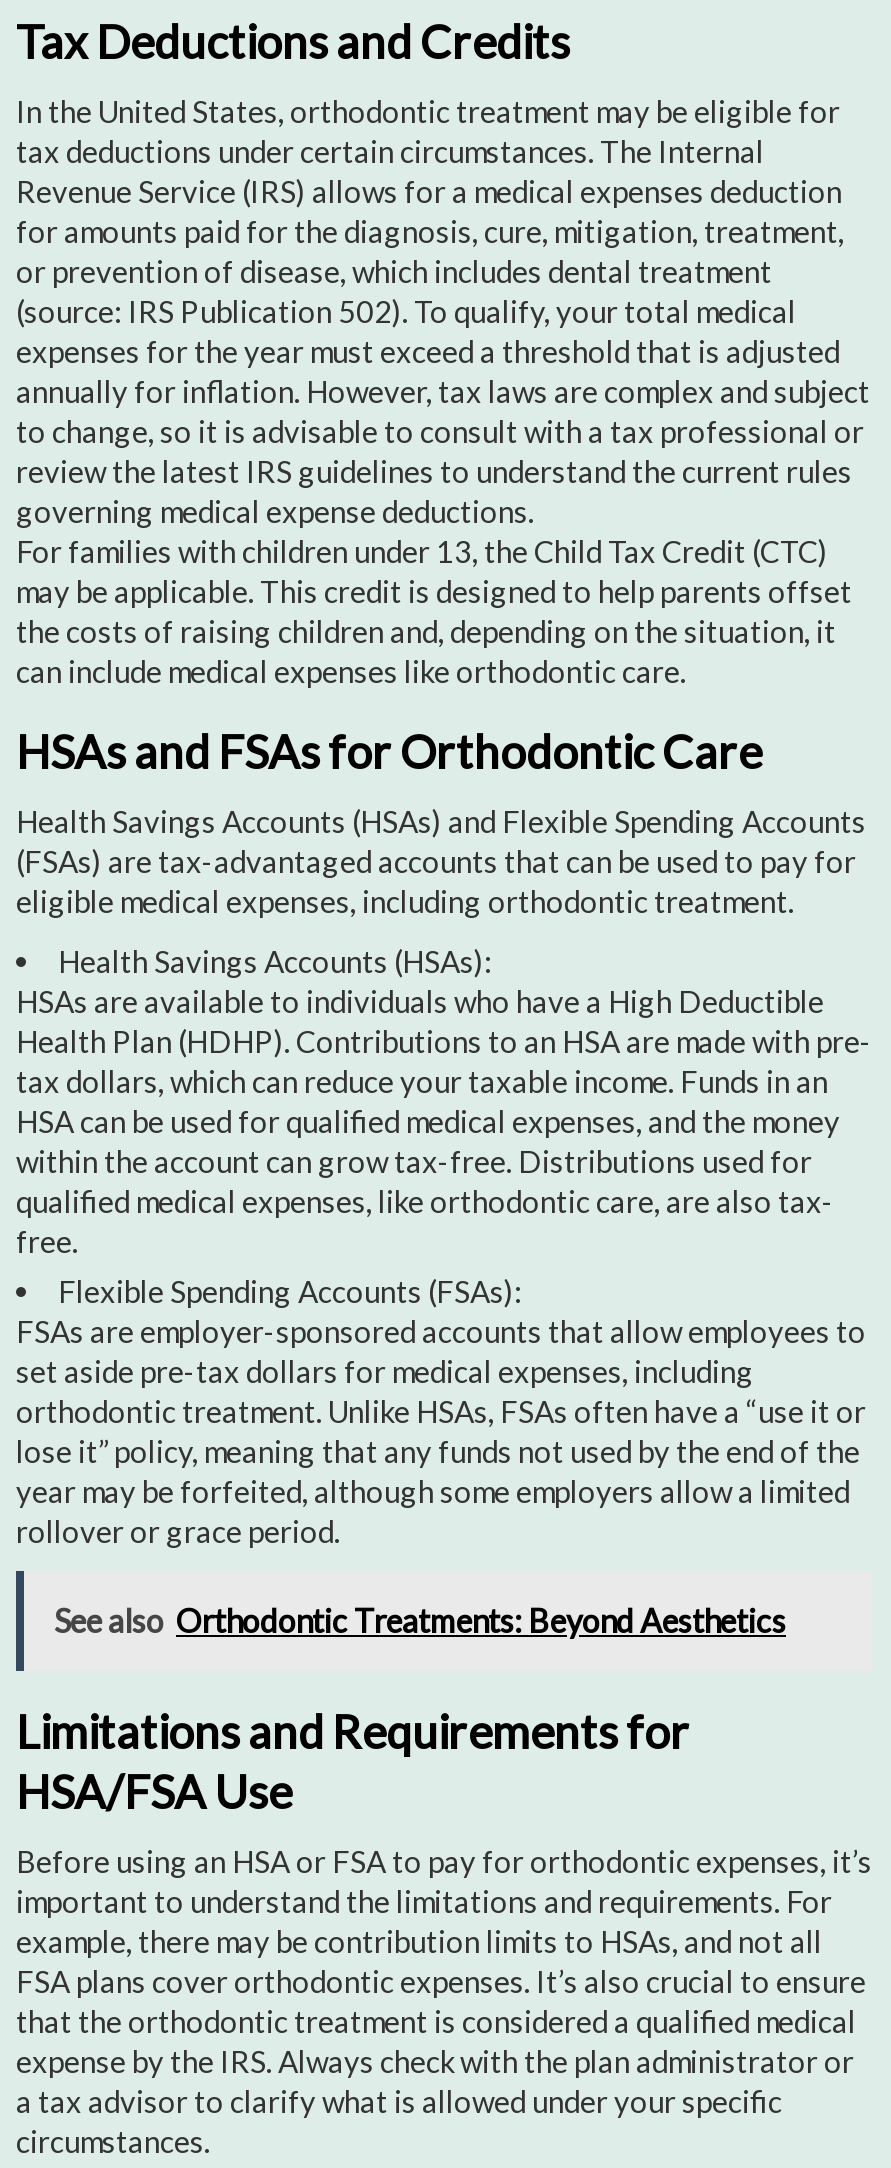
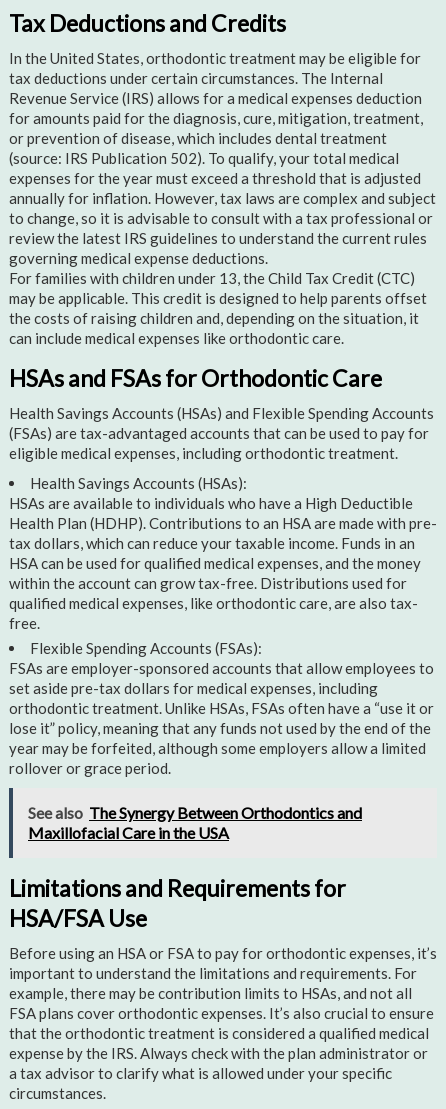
[54,1601,786,1639] See also Orthodontic Treatments: Beyond Aesthetics -> [28,803,362,842] See also The Synergy Between Orthodontics and | Maxillofacial Care in the USA

